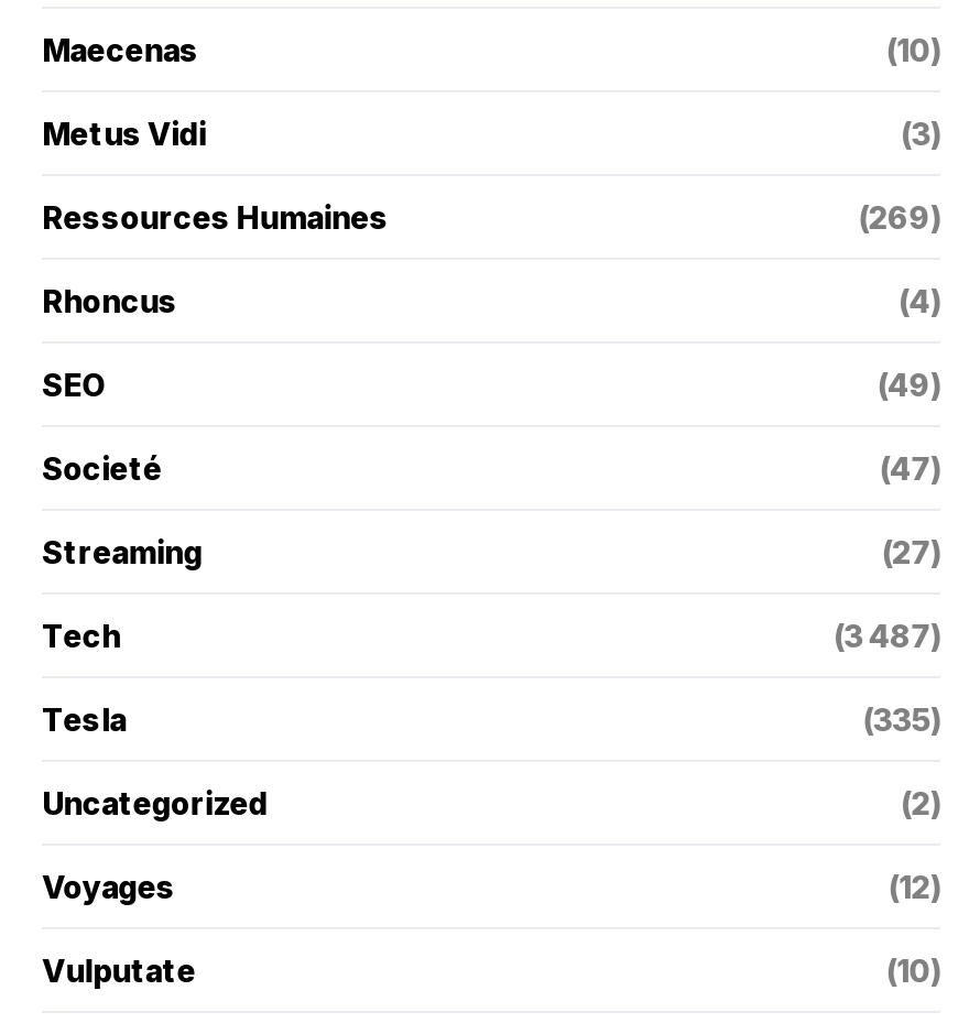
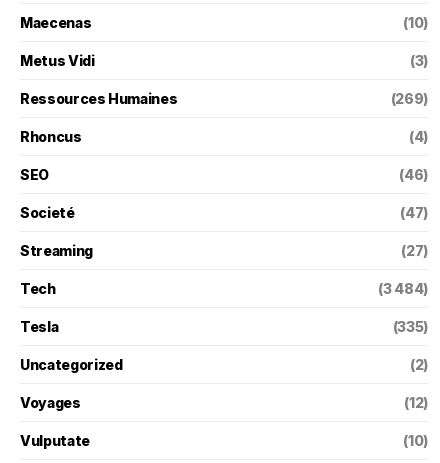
[877,366,940,404] (49) -> [399,166,428,183] (46)
[833,618,940,655] (3 487) -> [378,280,428,297] (3 484)

